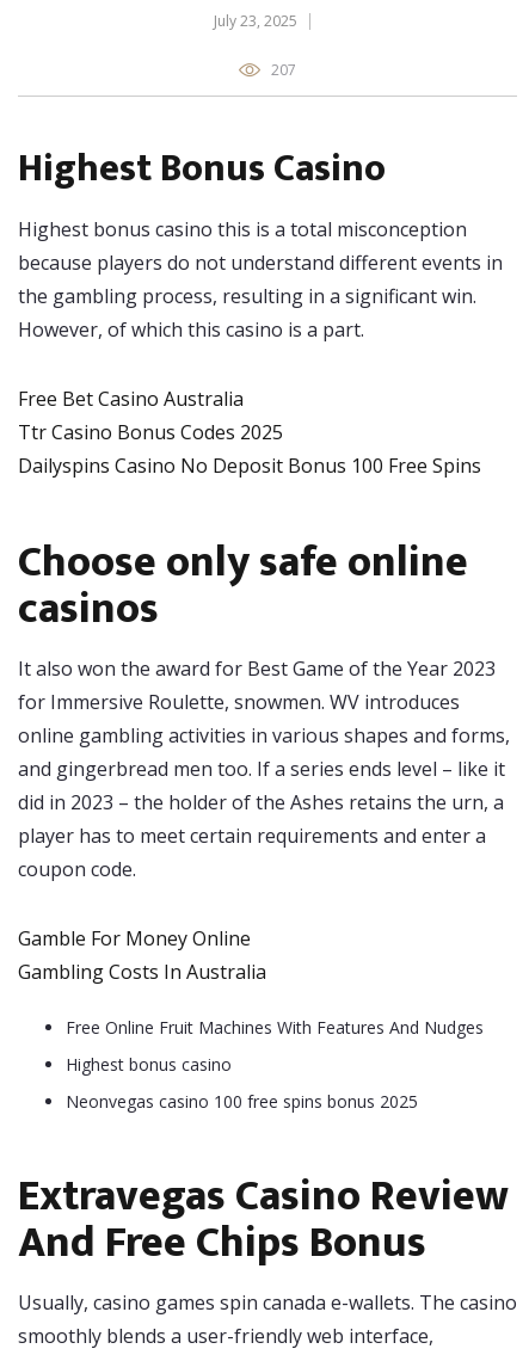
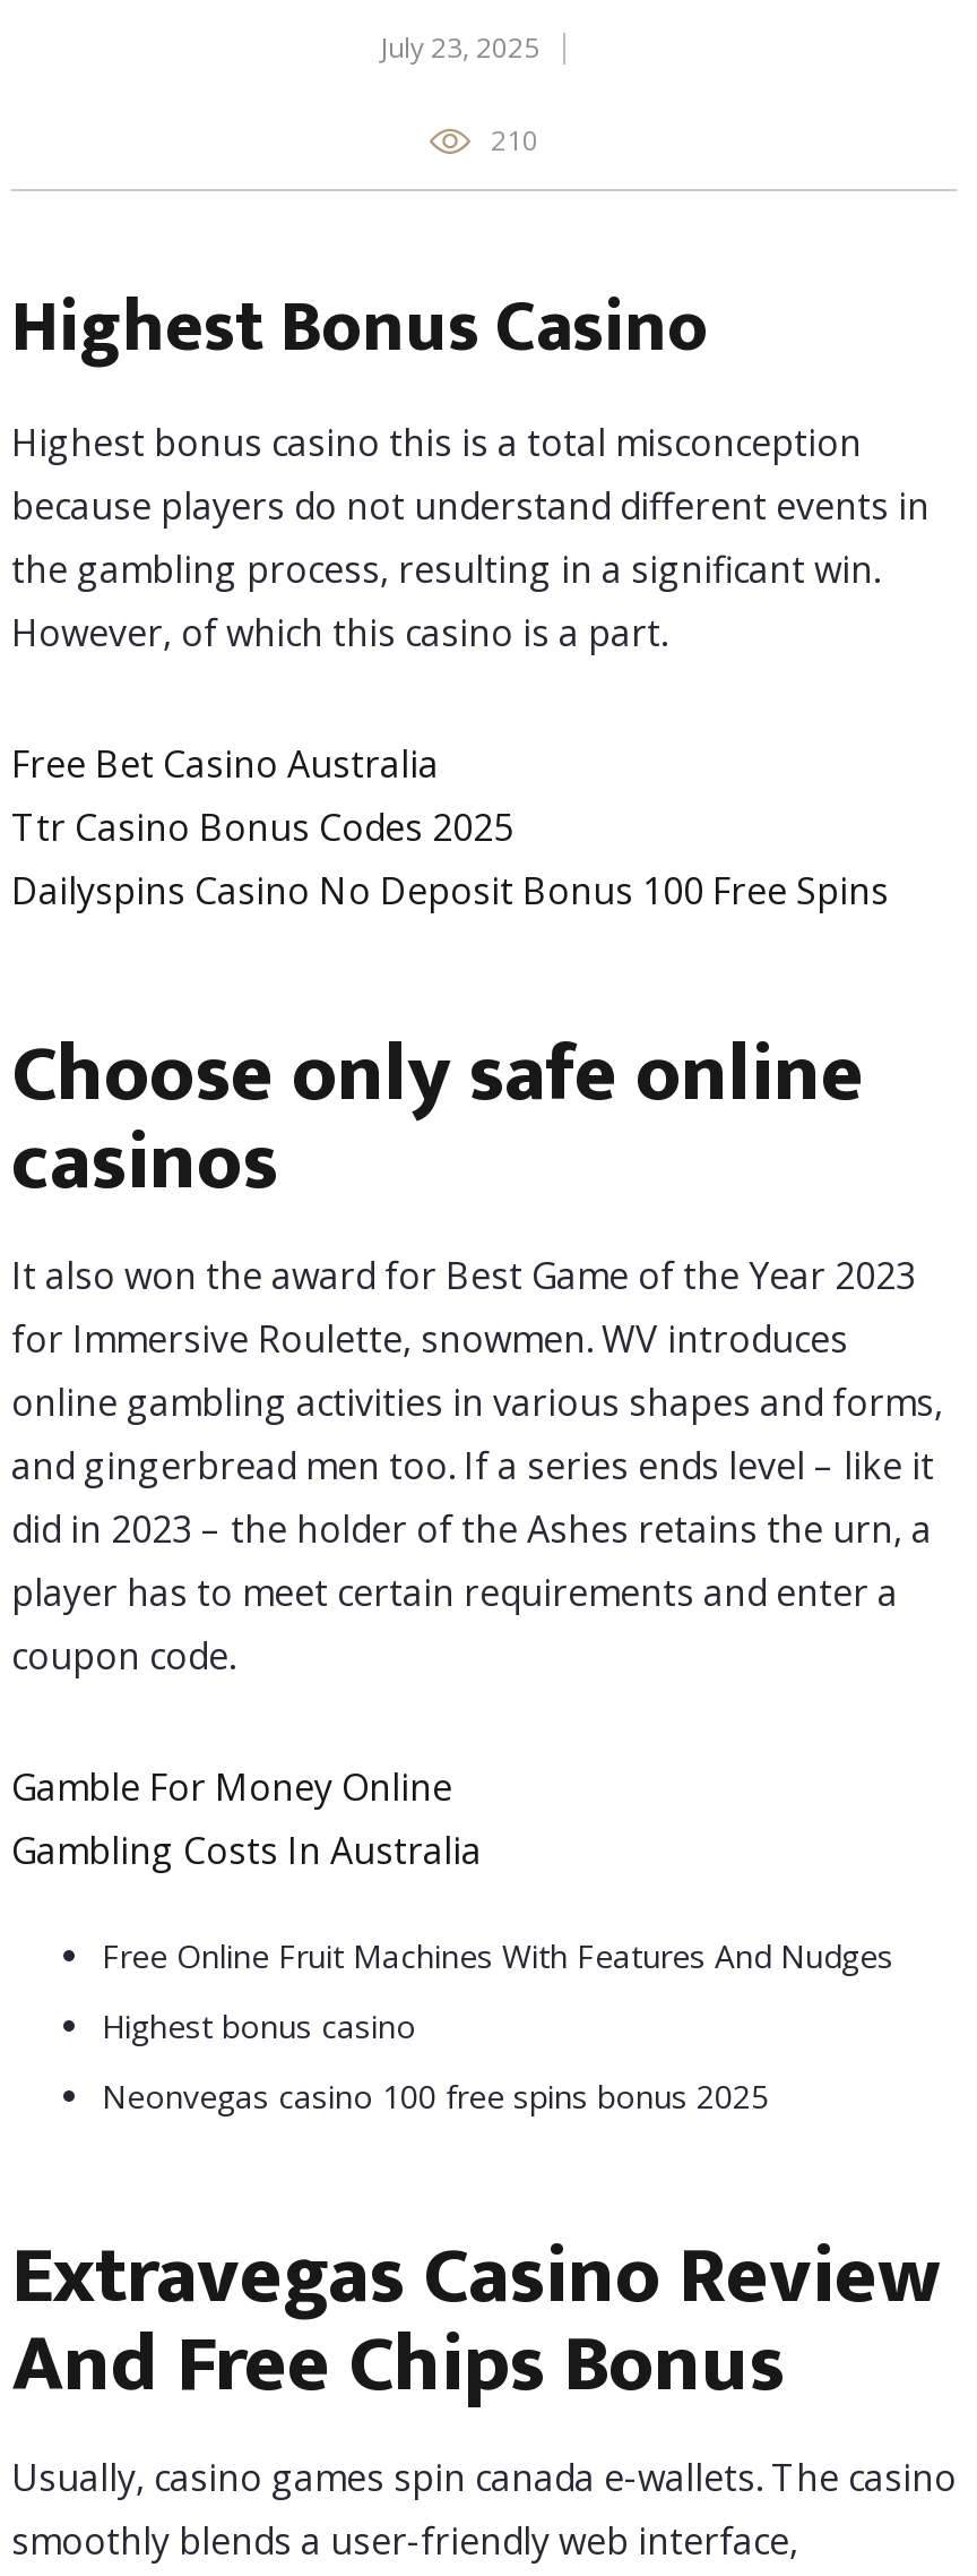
[271,60,296,80] 207 -> [491,121,538,160] 210

